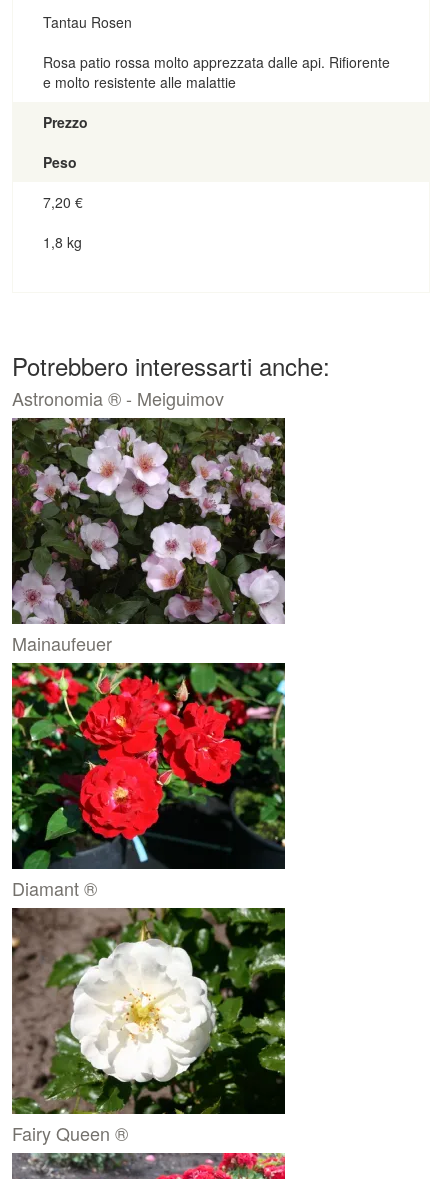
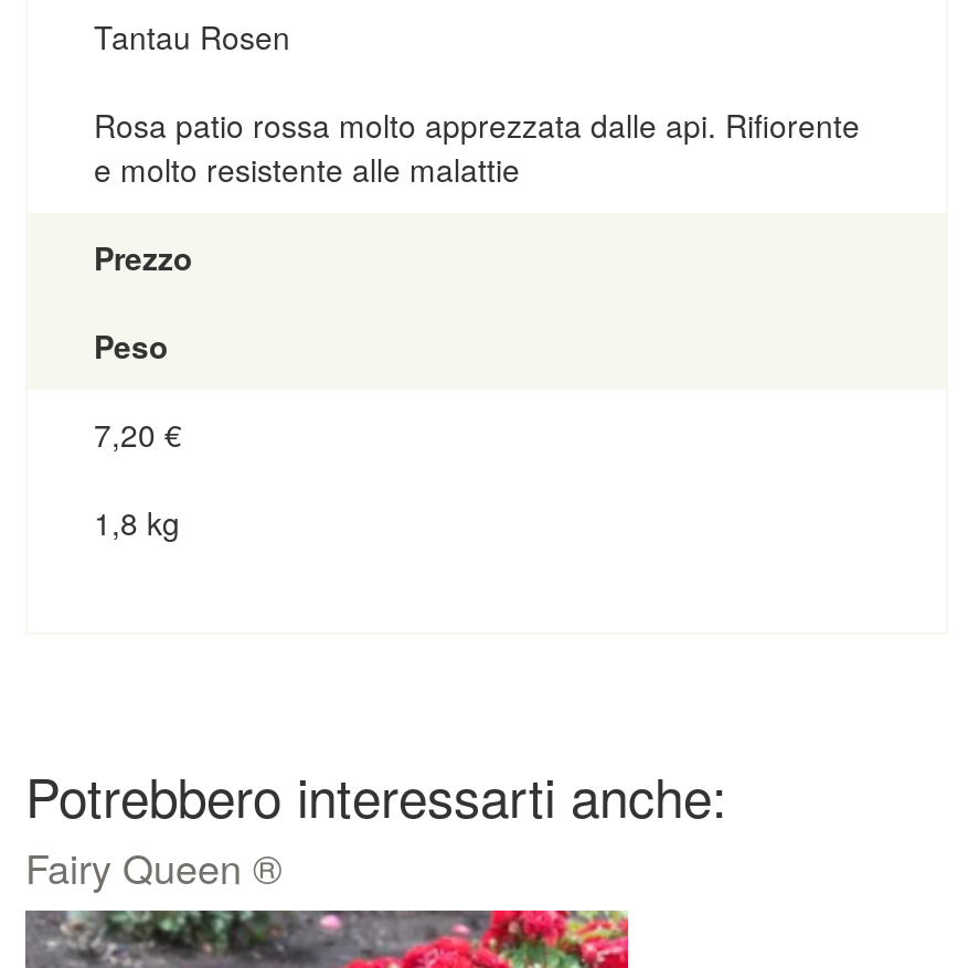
[12,385,224,411] Astronomia ® - Meiguimov -> none
[11,417,286,656] [image] | Mainaufeuer -> none
[11,662,286,901] [image] | Diamant ® -> none
[11,907,286,1115] [image] -> none

